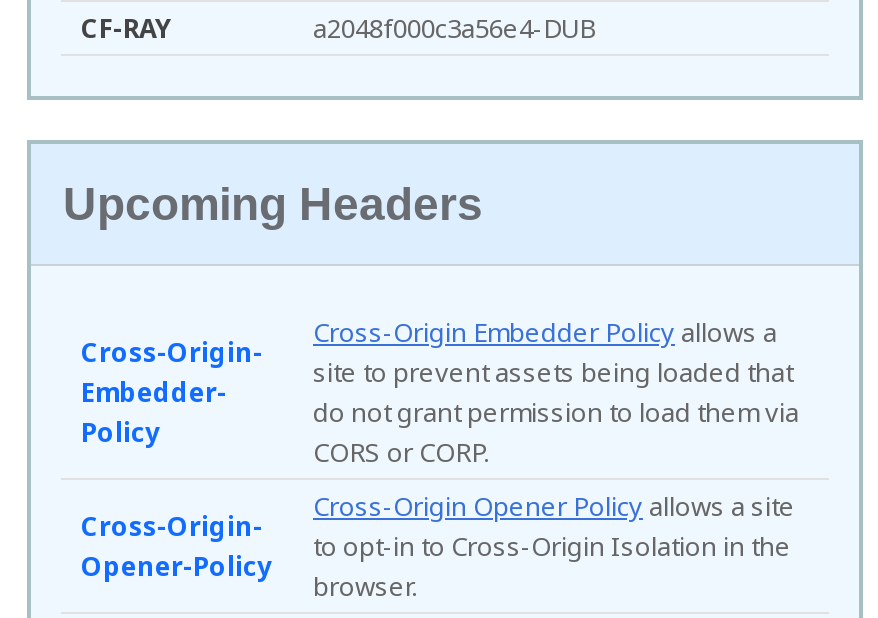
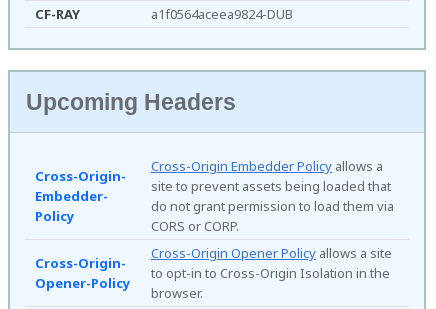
[313,11,595,47] a2048f000c3a56e4-DUB -> [151,5,293,23] a1f0564aceea9824-DUB

